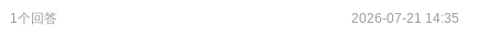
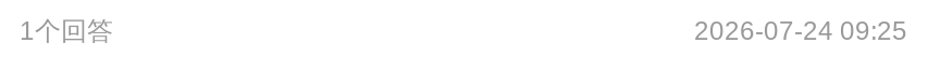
[351,11,459,26] 2026-07-21 14:35 -> [694,16,907,46] 2026-07-24 09:25

